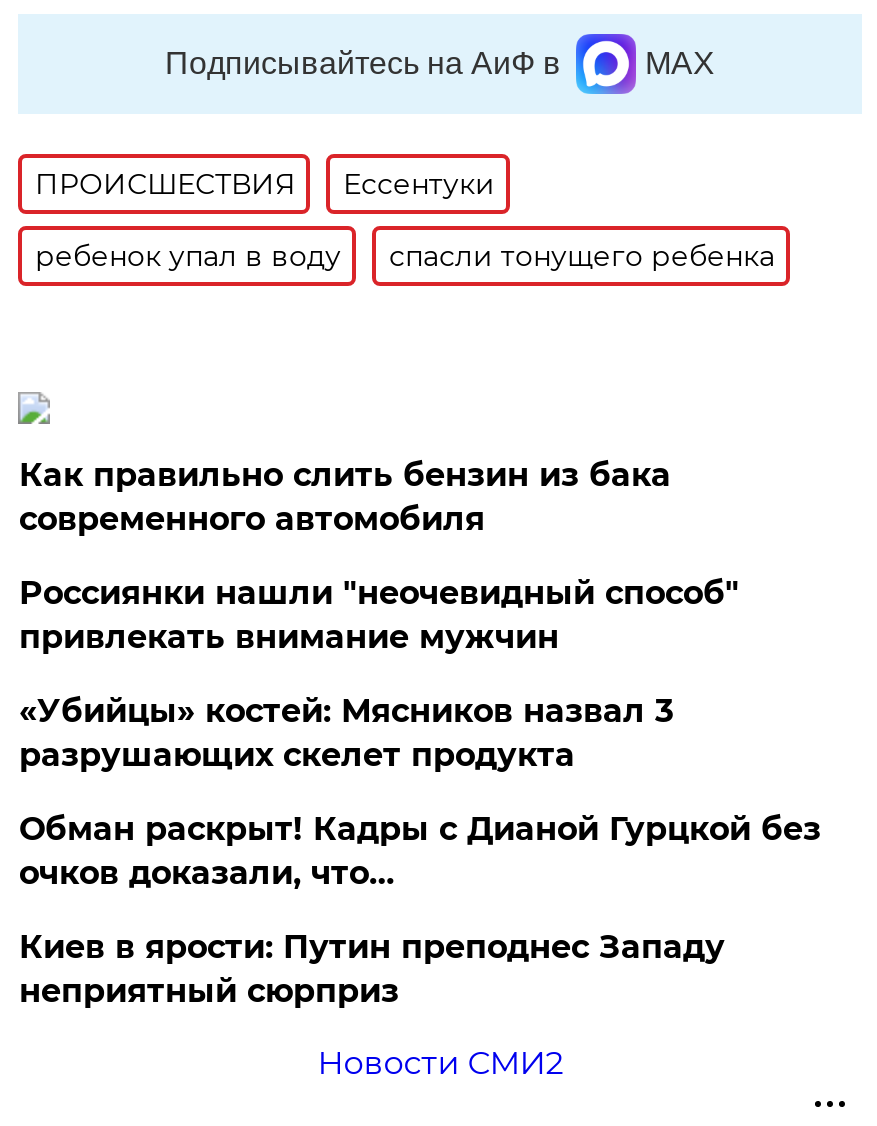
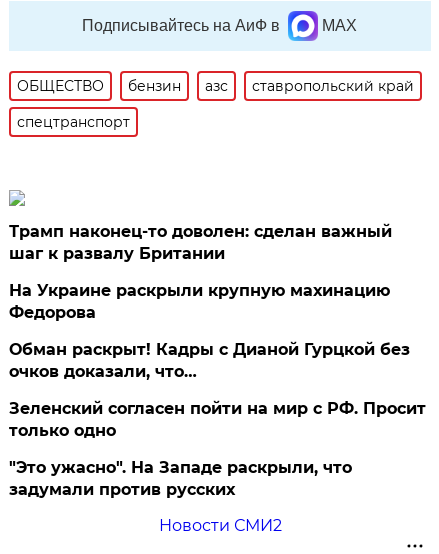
[35,166,775,274] ПРОИСШЕСТВИЯ | Ессентуки | ребенок упал в воду | спасли тонущего ребенка -> [17,77,414,131] ОБЩЕСТВО | бензин | азс | ставропольский край | спецтранспорт
[19,456,739,774] Как правильно слить бензин из бака | современного автомобиля | Россиянки нашли "неочевидный способ" | привлекать внимание мужчин | «Убийцы» костей: Мясников назвал 3 | разрушающих скелет продукта -> [9,222,392,322] Трамп наконец-то доволен: сделан важный | шаг к развалу Британии | На Украине раскрыли крупную махинацию | Федорова
moved [19,810,821,892] -> [9,340,410,381]: Обман раскрыт! Кадры с Дианой Гурцкой без | очков доказали, что…
[19,928,725,1010] Киев в ярости: Путин преподнес Западу | неприятный сюрприз -> [9,399,426,499] Зеленский согласен пойти на мир с РФ. Просит | только одно | "Это ужасно". На Западе раскрыли, что | задумали против русских

